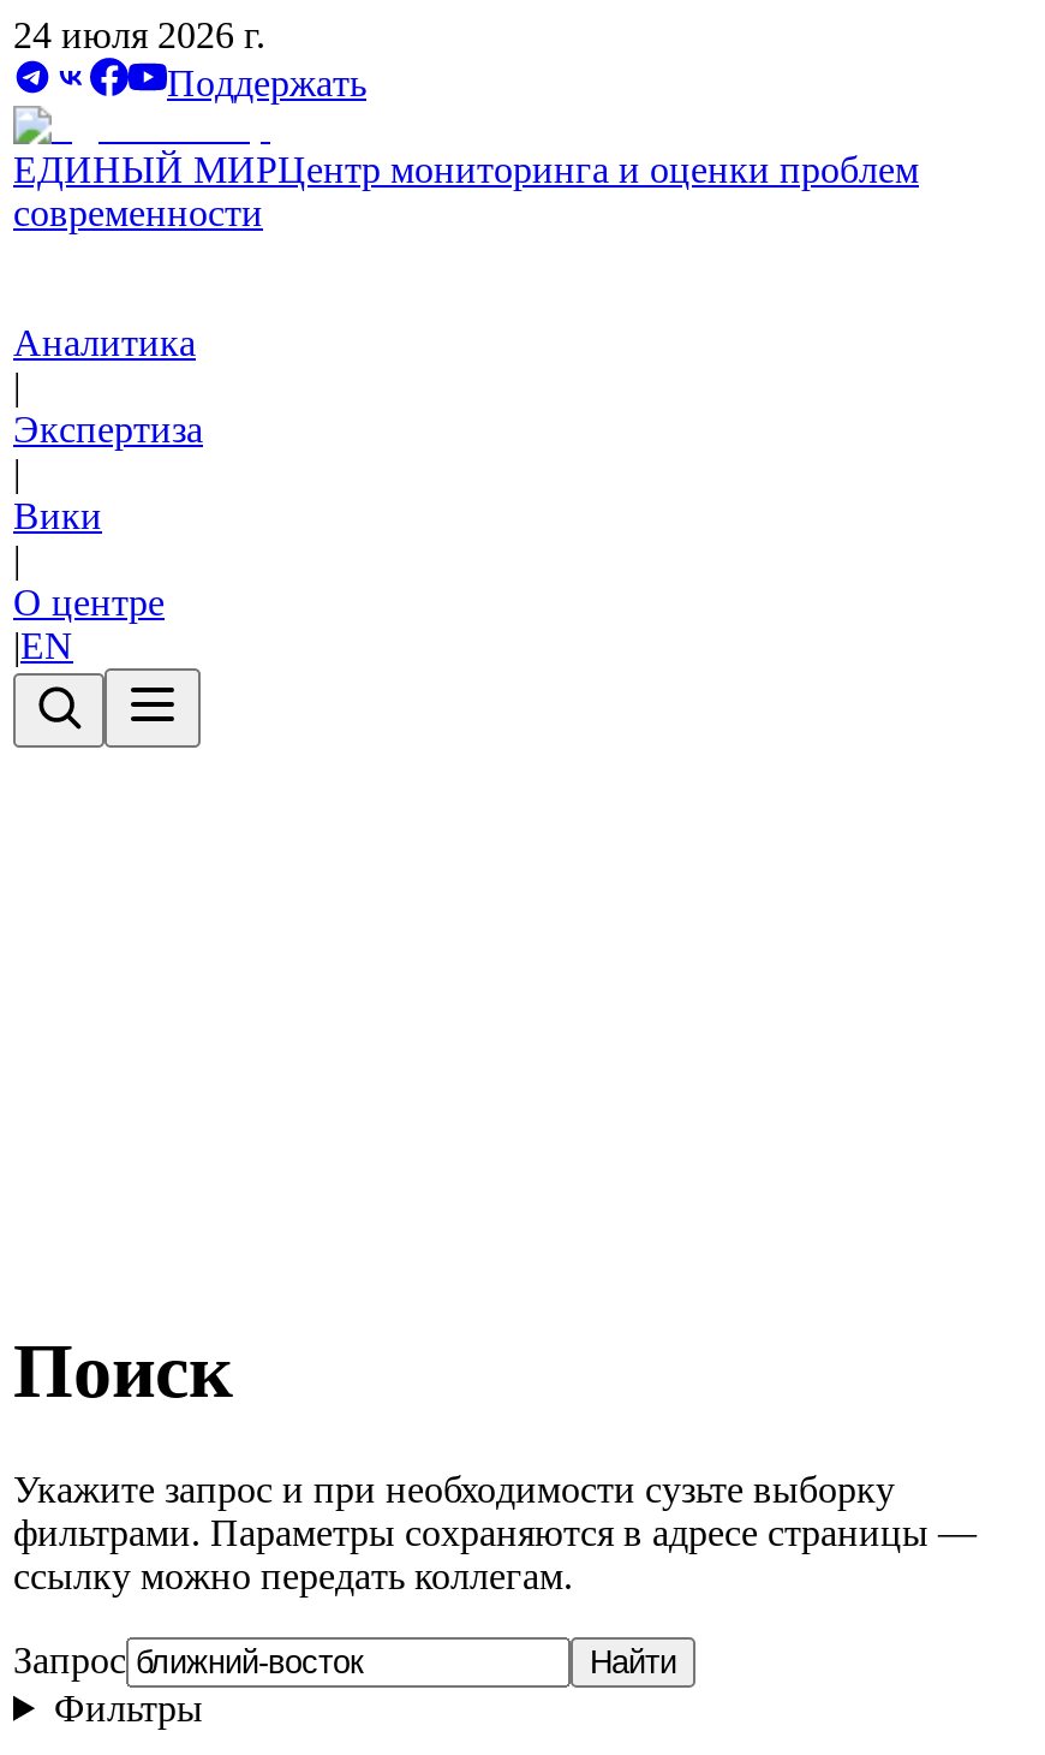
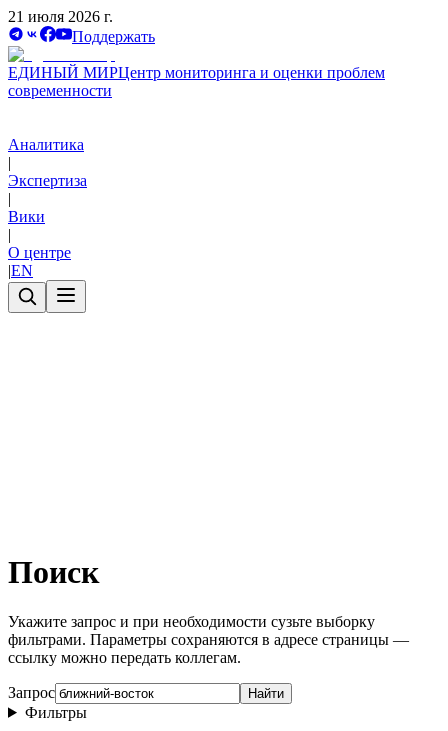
[13,14,265,55] 24 июля 2026 г. -> [8,8,113,25] 21 июля 2026 г.

